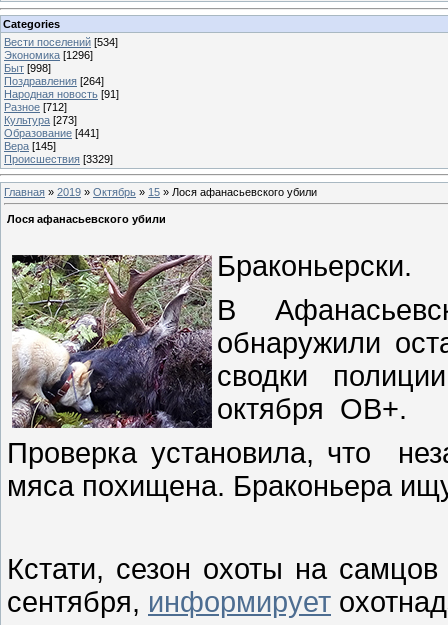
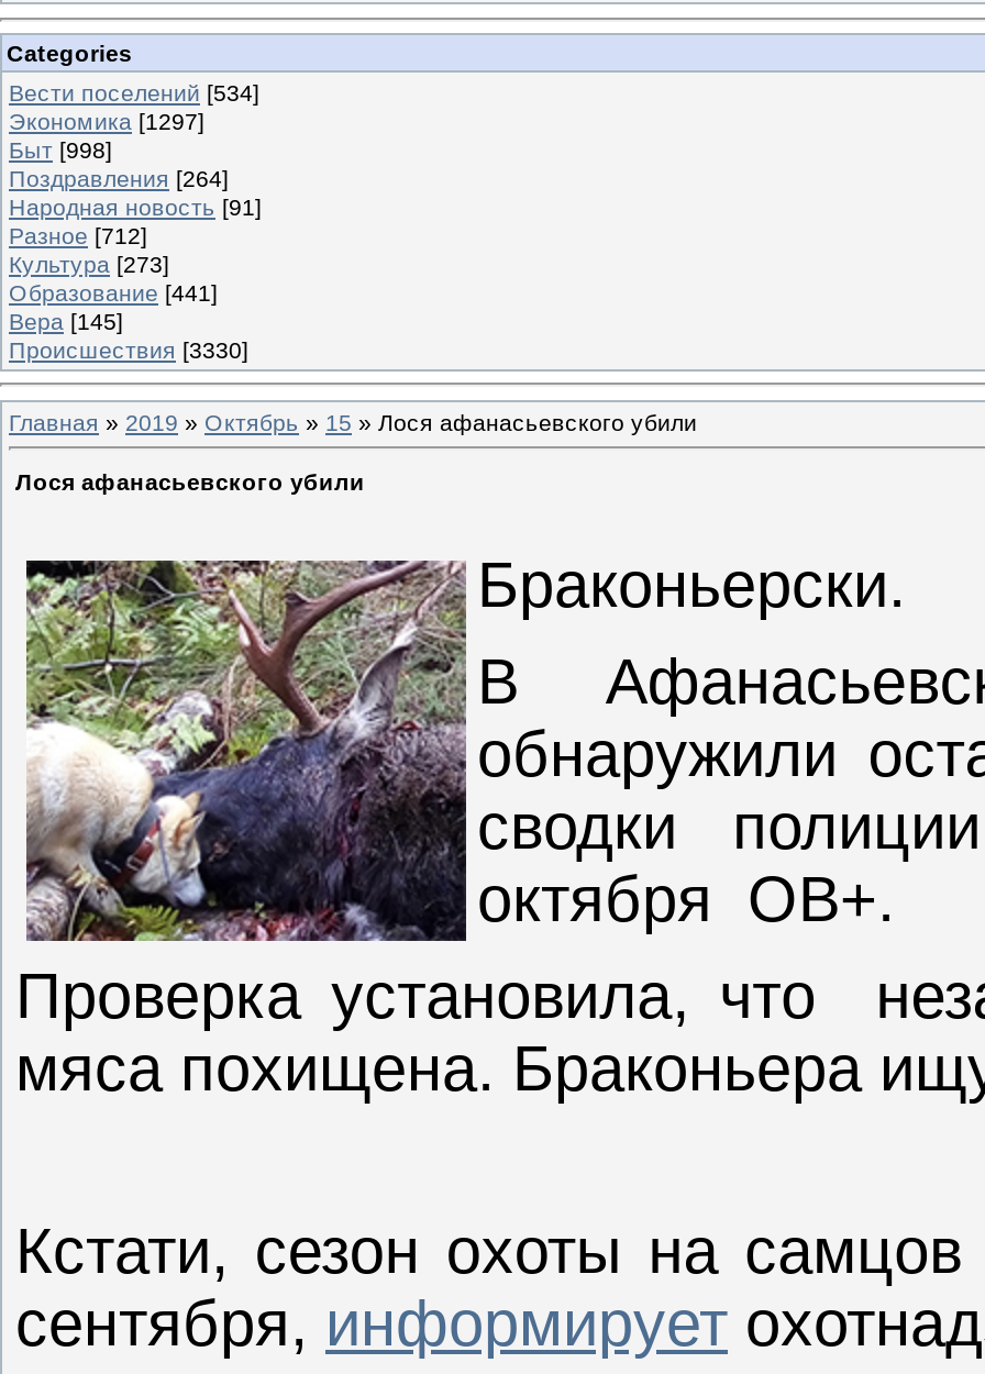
[4,49,93,61] Экономика [1296] -> [9,108,204,134] Экономика [1297]
[4,153,113,165] Происшествия [3329] -> [9,336,248,363] Происшествия [3330]

